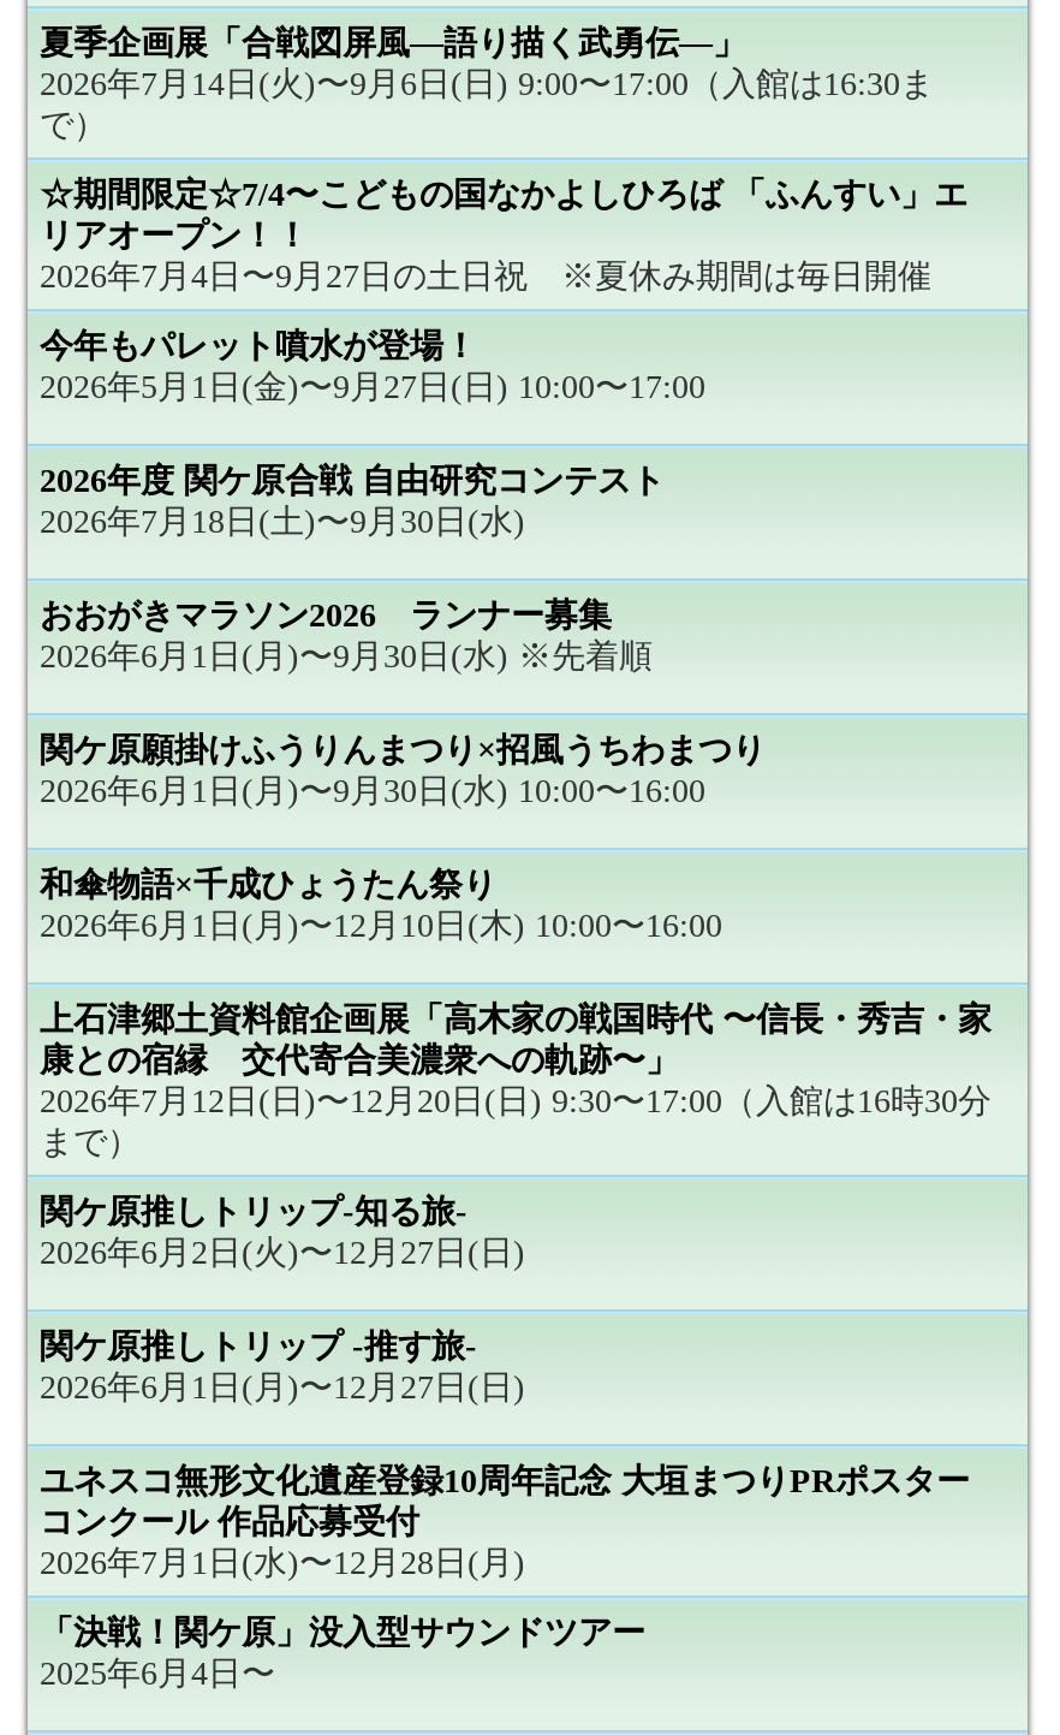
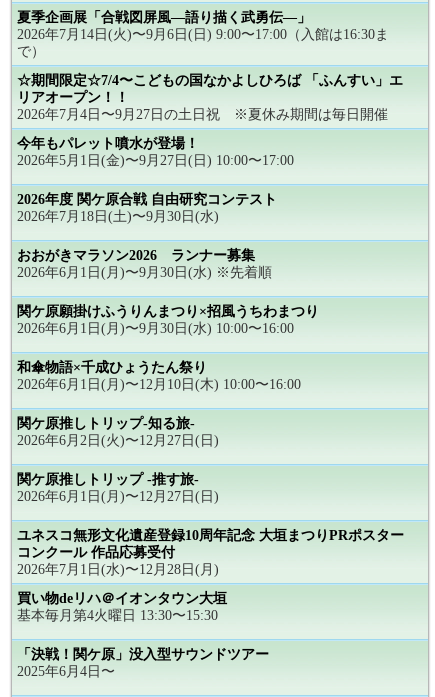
[40,1002,991,1161] 上石津郷土資料館企画展「高木家の戦国時代 〜信長・秀吉・家 | 康との宿縁 交代寄合美濃衆への軌跡〜」 | 2026年7月12日(日)〜12月20日(日) 9:30〜17:00（入館は16時30分 | まで） -> none
moved [40,1194,970,1582] -> [17,416,404,577]: 関ケ原推しトリップ-知る旅- | 2026年6月2日(火)〜12月27日(日) | 関ケ原推しトリップ -推す旅- | 2026年6月1日(月)〜12月27日(日) | ユネスコ無形文化遺産登録10周年記念 大垣まつりPRポスター | コンクール 作品応募受付 | 2026年7月1日(水)〜12月28日(月)
none -> [17,591,227,623] 買い物deリハ＠イオンタウン大垣 | 基本毎月第4火曜日 13:30〜15:30

